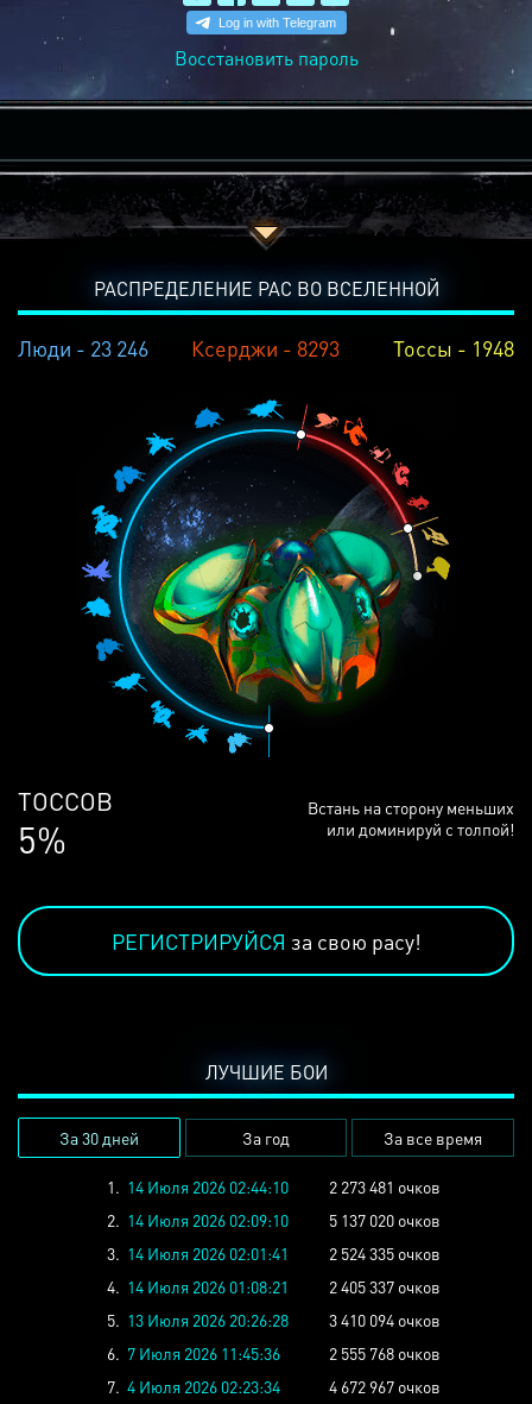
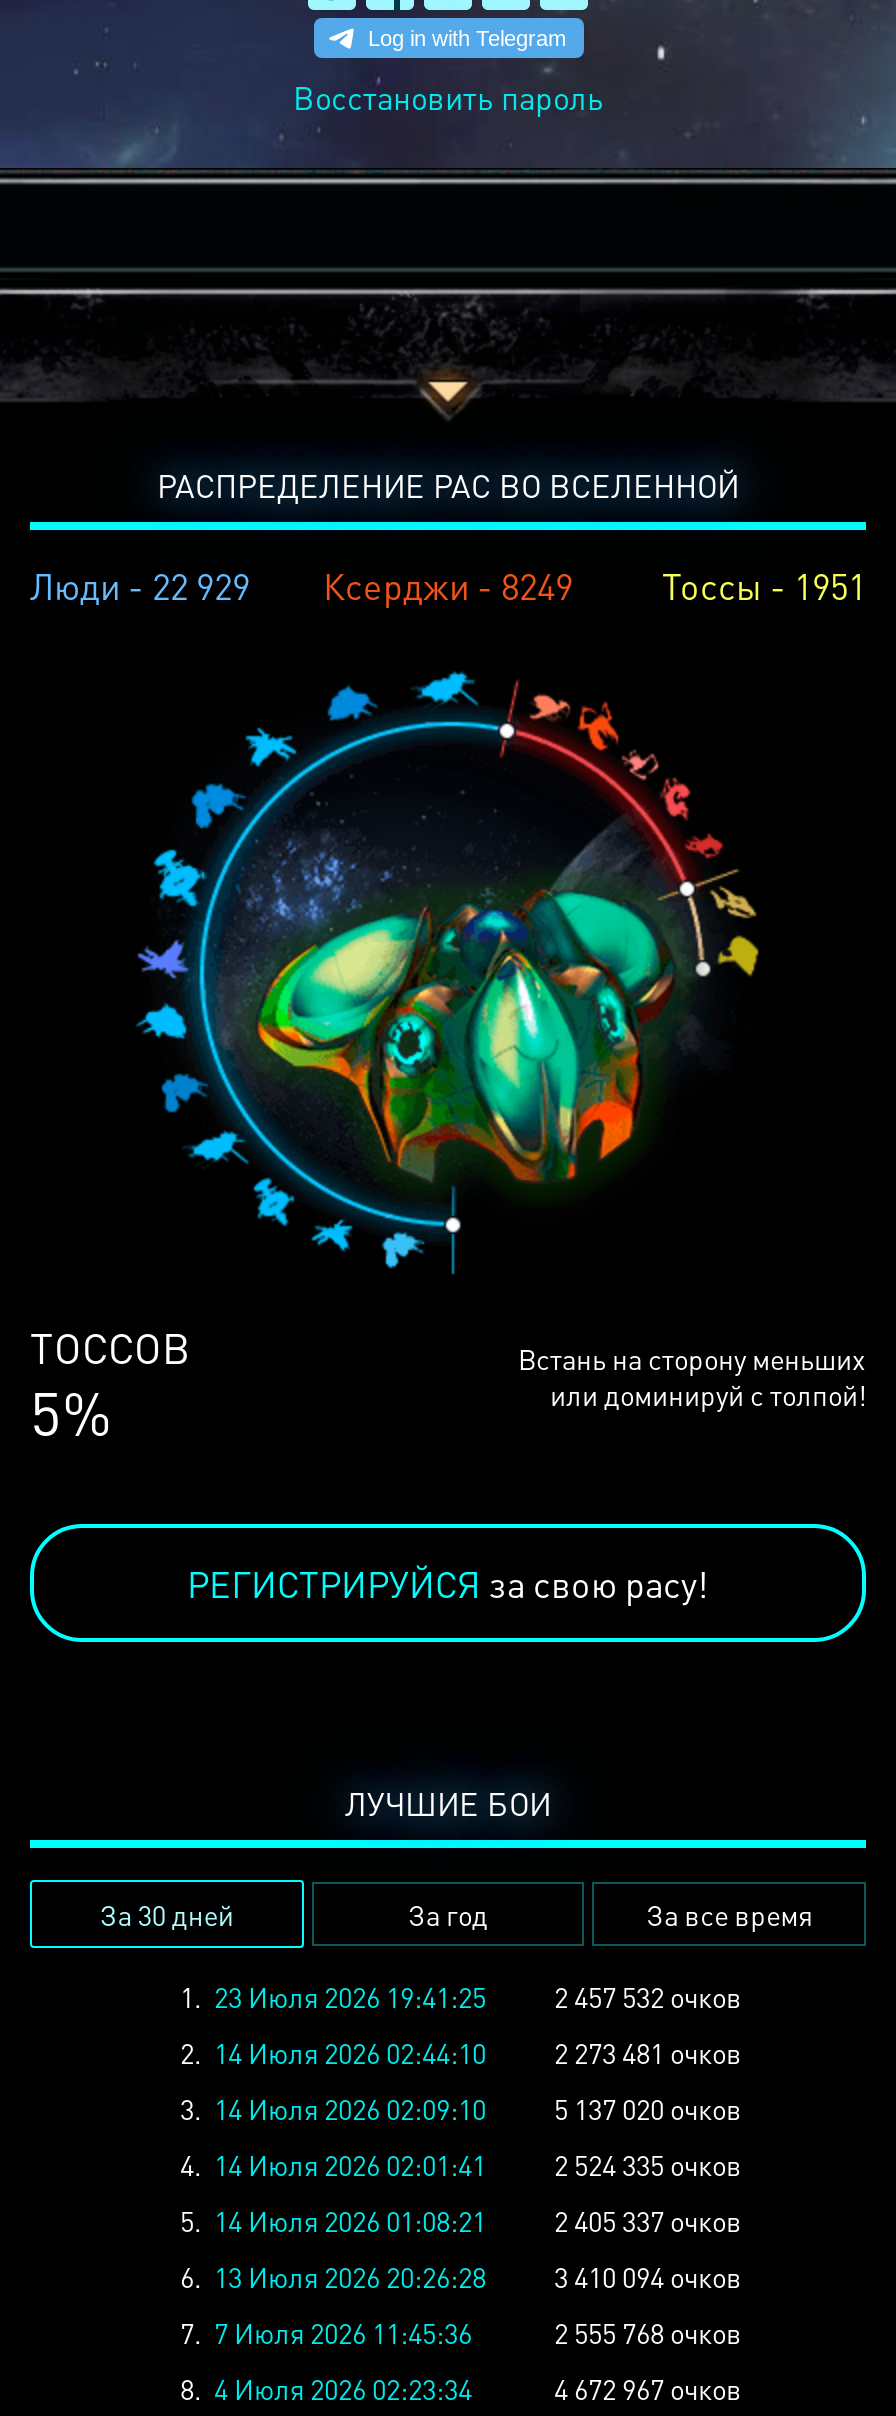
[18,334,148,361] Люди - 23 246 -> [30,562,250,608] Люди - 22 929
[192,334,340,361] Ксерджи - 8293 -> [323,562,573,608] Ксерджи - 8249
[393,334,514,361] Тоссы - 1948 -> [662,562,866,608] Тоссы - 1951
[107,1176,289,1197] 1. 14 Июля 2026 02:44:10 -> [180,1978,742,2070] 1. 23 Июля 2026 19:41:25 | 2 457 532 очков | 2. 14 Июля 2026 02:44:10
[107,1209,441,1230] 2. 14 Июля 2026 02:09:10 5 137 020 очков -> [180,2090,742,2126] 3. 14 Июля 2026 02:09:10 5 137 020 очков
[107,1242,441,1264] 3. 14 Июля 2026 02:01:41 2 524 335 очков -> [180,2146,742,2182] 4. 14 Июля 2026 02:01:41 2 524 335 очков
[107,1276,441,1297] 4. 14 Июля 2026 01:08:21 2 405 337 очков -> [180,2202,742,2238] 5. 14 Июля 2026 01:08:21 2 405 337 очков
[107,1309,441,1330] 5. 13 Июля 2026 20:26:28 3 410 094 очков -> [180,2258,742,2294] 6. 13 Июля 2026 20:26:28 3 410 094 очков
[107,1342,280,1364] 6. 7 Июля 2026 11:45:36 -> [180,2314,472,2350] 7. 7 Июля 2026 11:45:36
[107,1375,280,1397] 7. 4 Июля 2026 02:23:34 -> [180,2370,472,2406] 8. 4 Июля 2026 02:23:34

